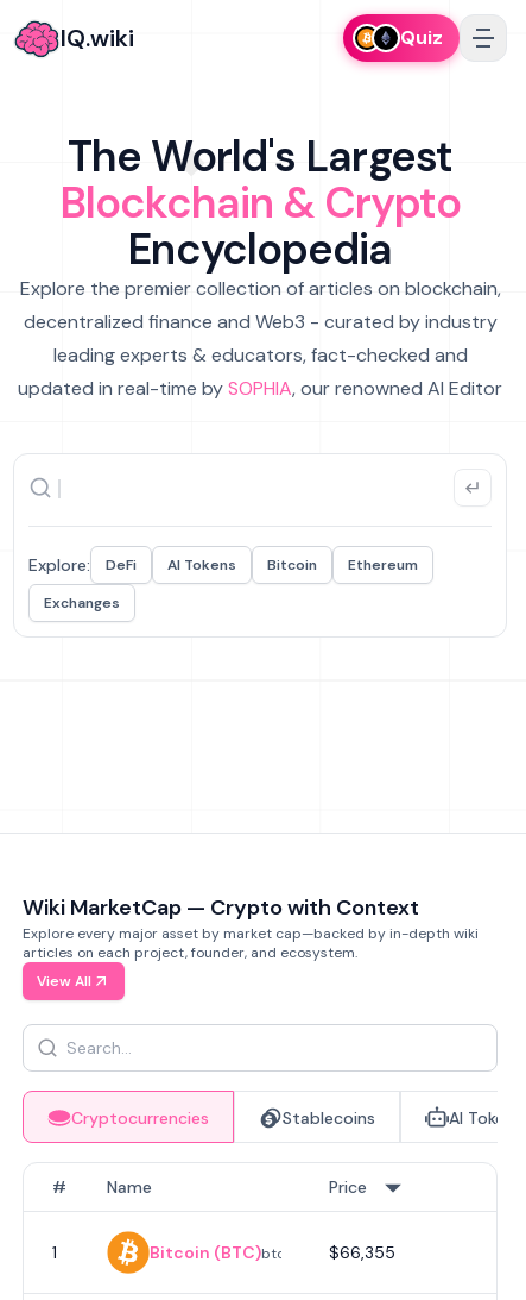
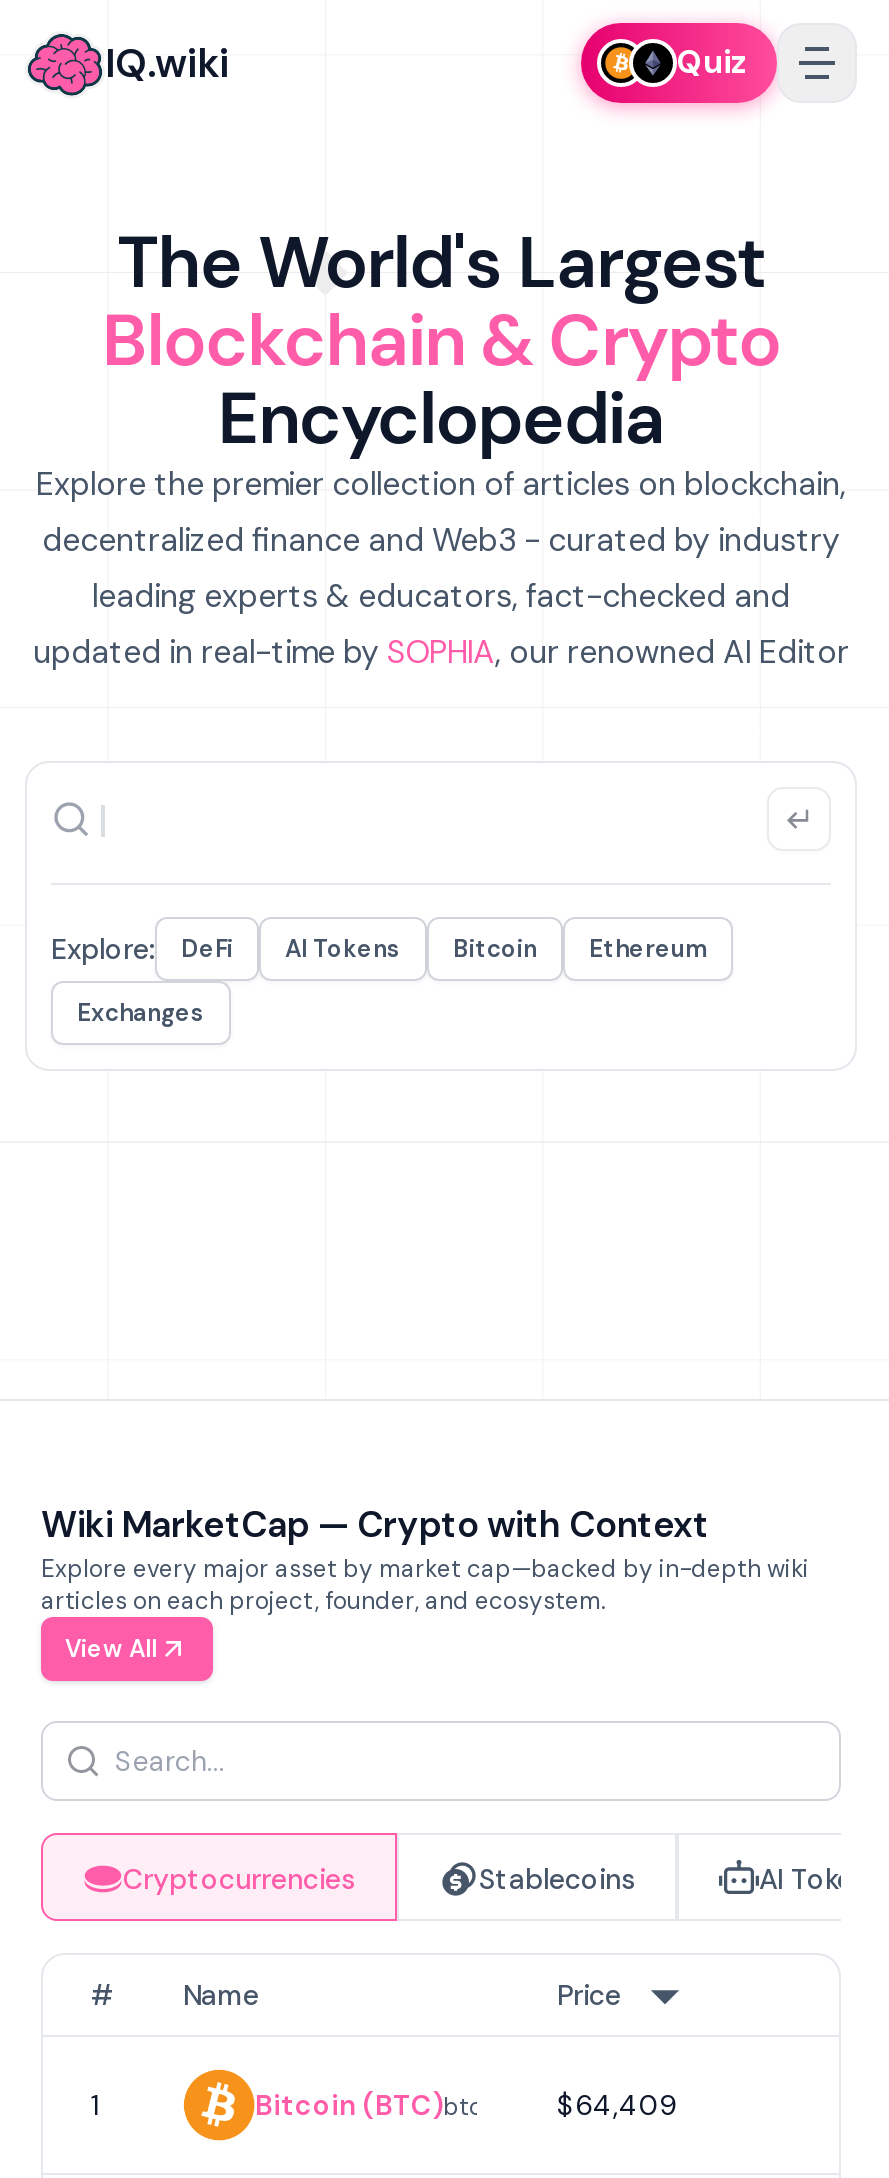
[329,1242,395,1263] $66,355 -> [557,2087,677,2123] $64,409

